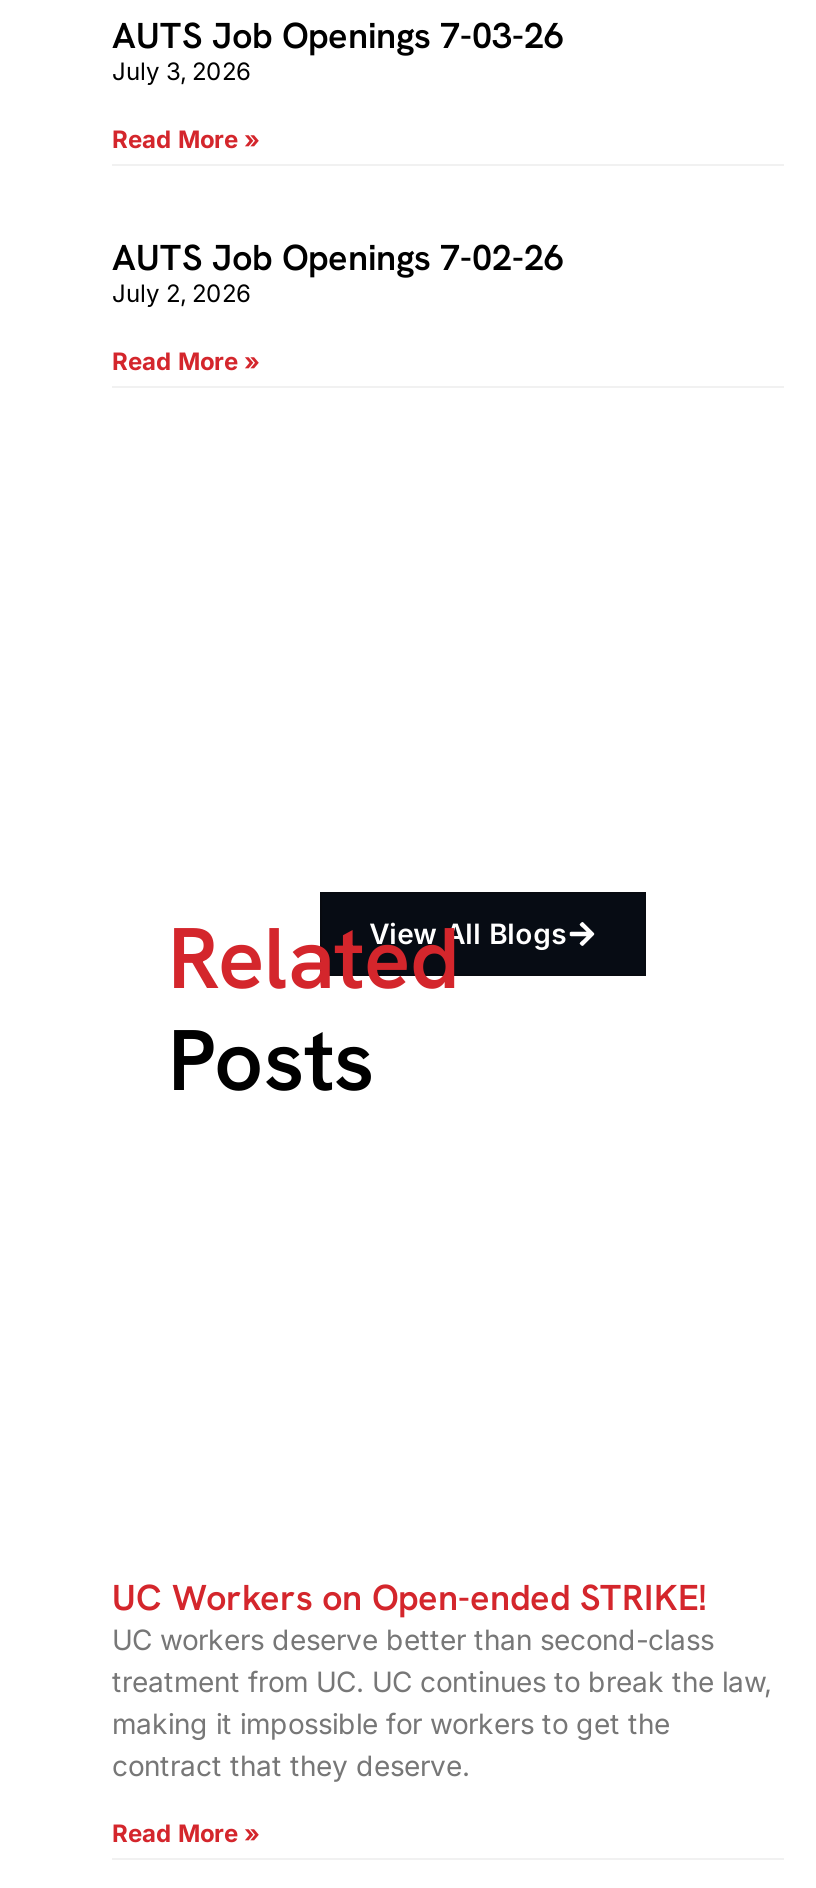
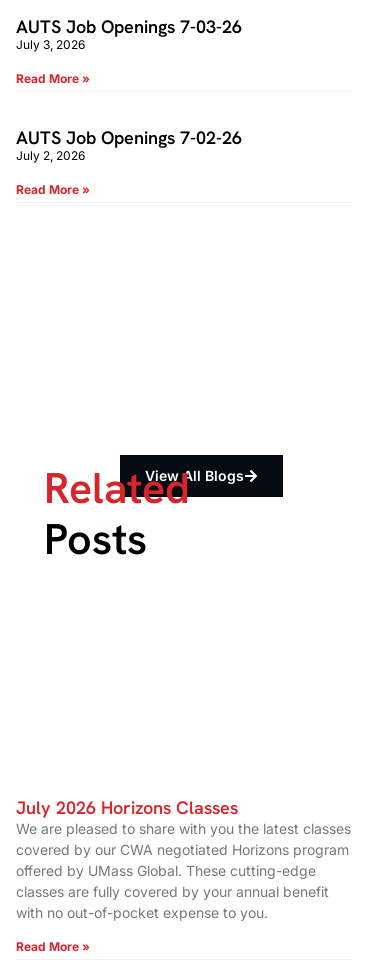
[112,1575,772,1783] UC Workers on Open-ended STRIKE! | UC workers deserve better than second-class | treatment from UC. UC continues to break the law, | making it impossible for workers to get the | contract that they deserve. -> [16,796,351,921] July 2026 Horizons Classes | We are pleased to share with you the latest classes | covered by our CWA negotiated Horizons program | offered by UMass Global. These cutting-edge | classes are fully covered by your annual benefit | with no out-of-pocket expense to you.

